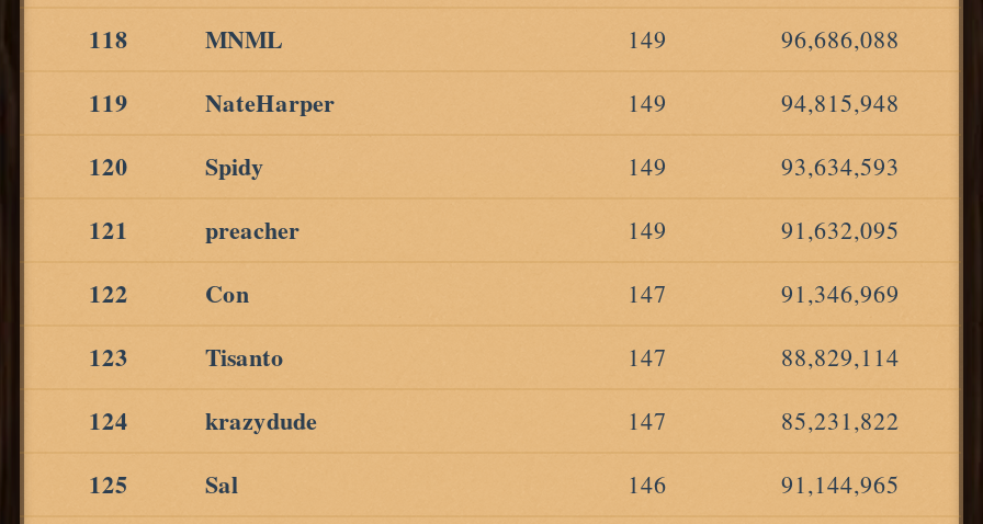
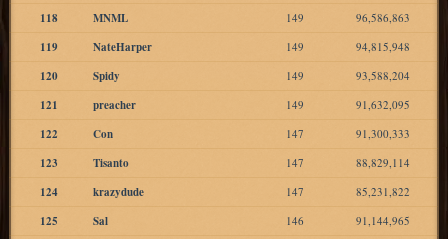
[781,21,900,54] 96,686,088 -> [356,10,410,25] 96,586,863
[781,149,900,182] 93,634,593 -> [356,68,410,83] 93,588,204
[781,276,900,309] 91,346,969 -> [356,126,410,141] 91,300,333

